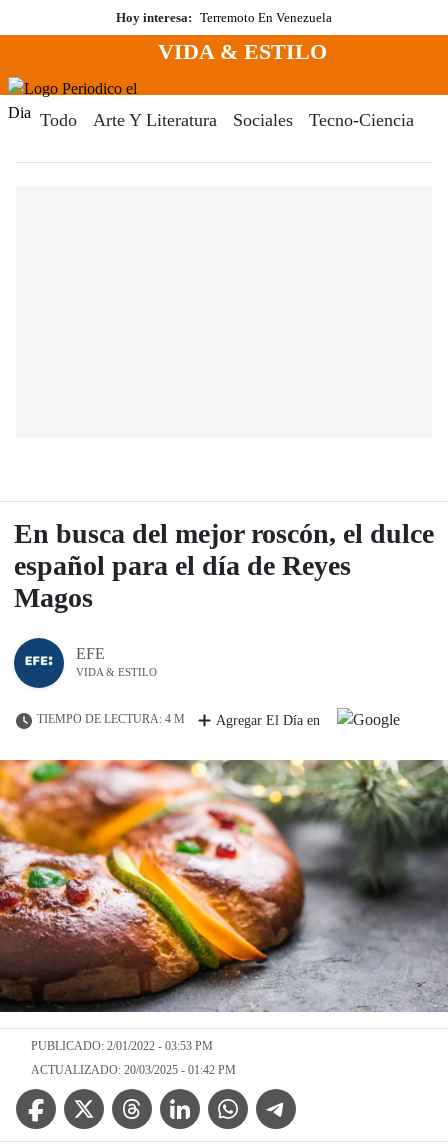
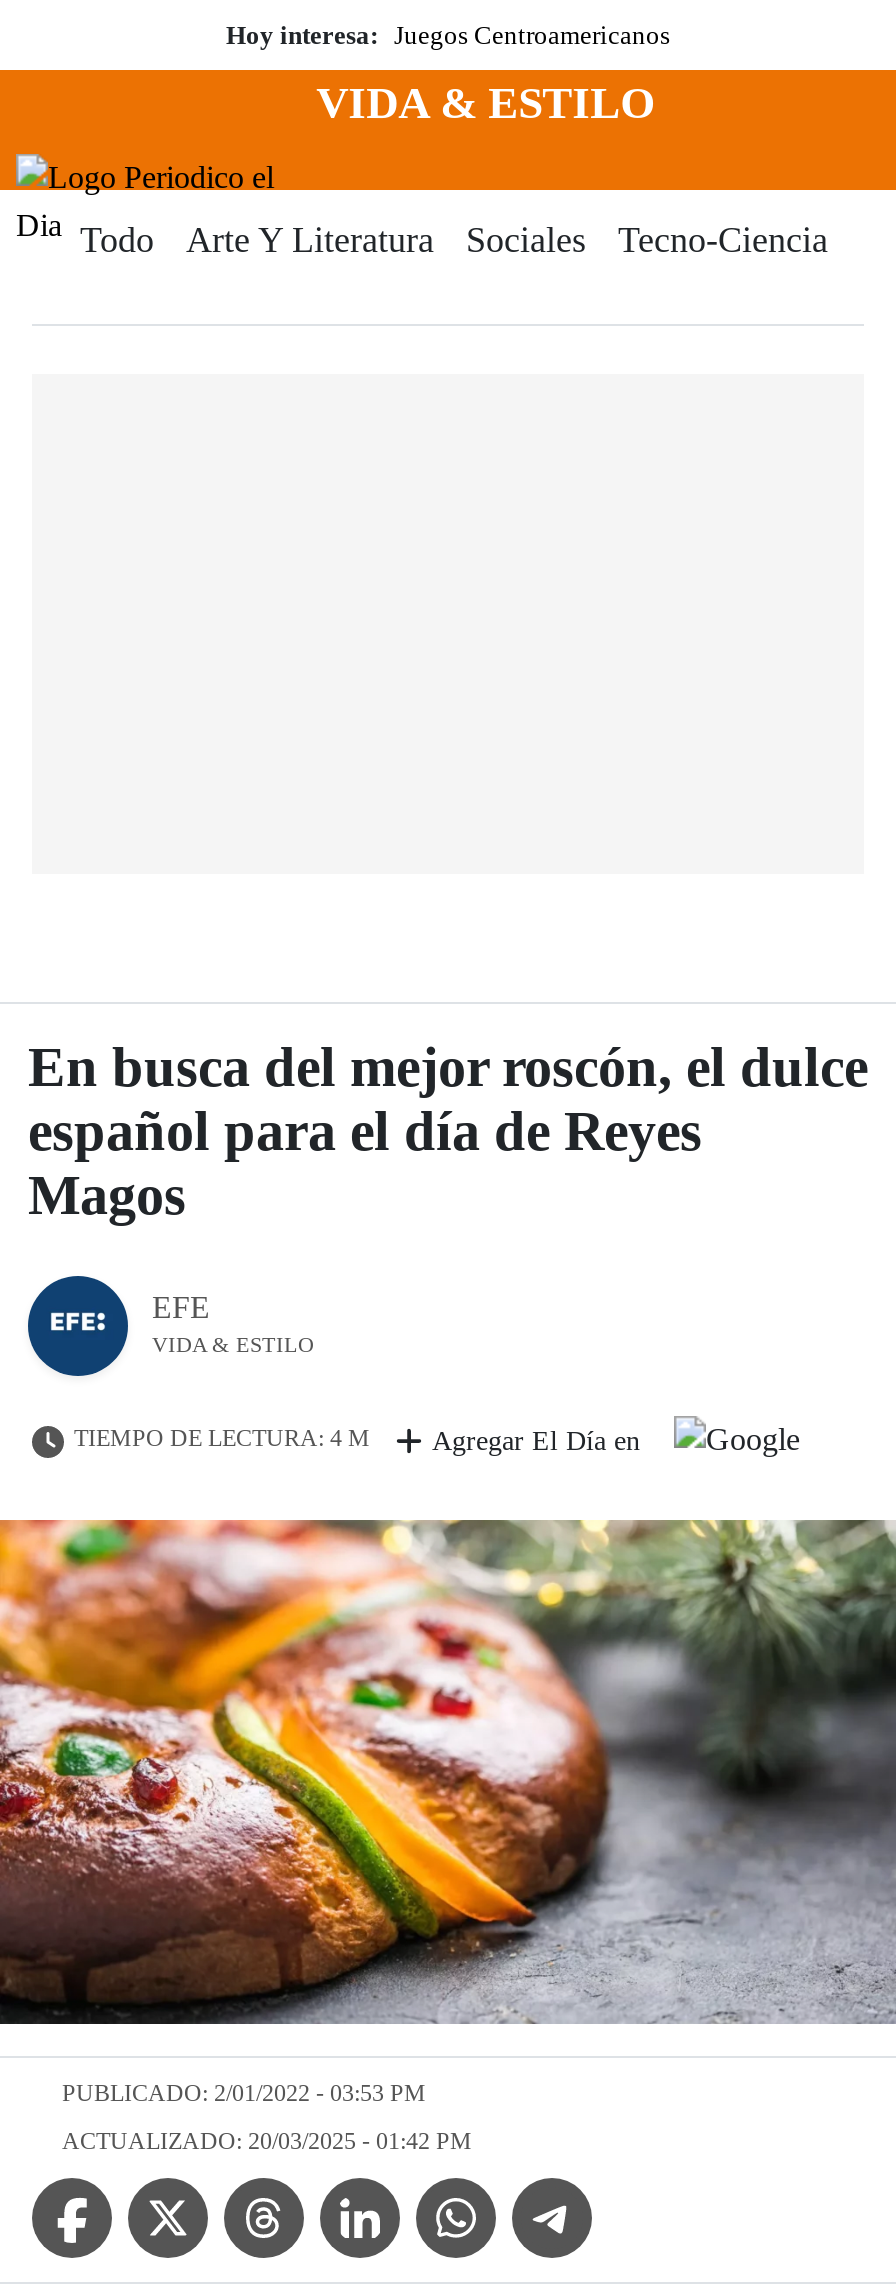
[116,10,332,25] Hoy interesa: Terremoto En Venezuela -> [226,20,670,50] Hoy interesa: Juegos Centroamericanos

